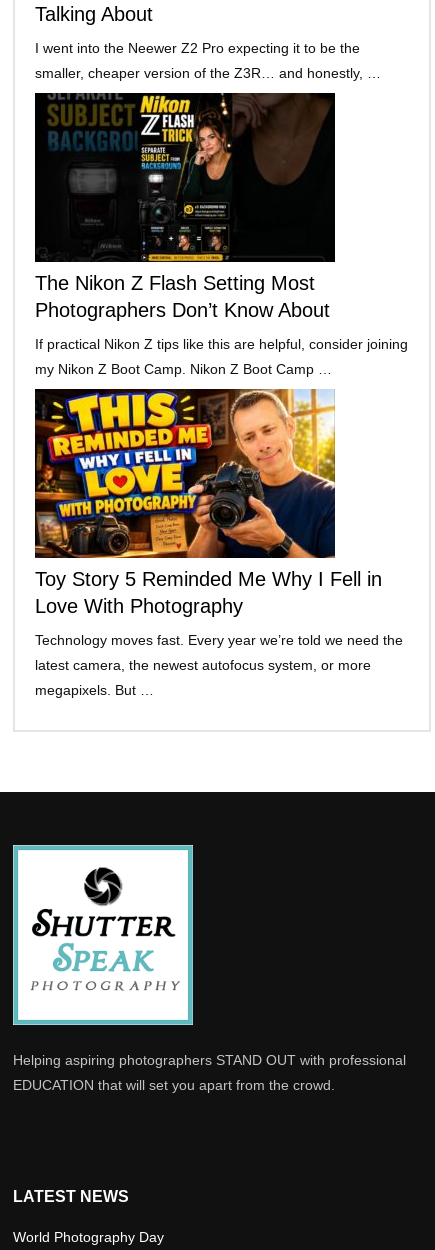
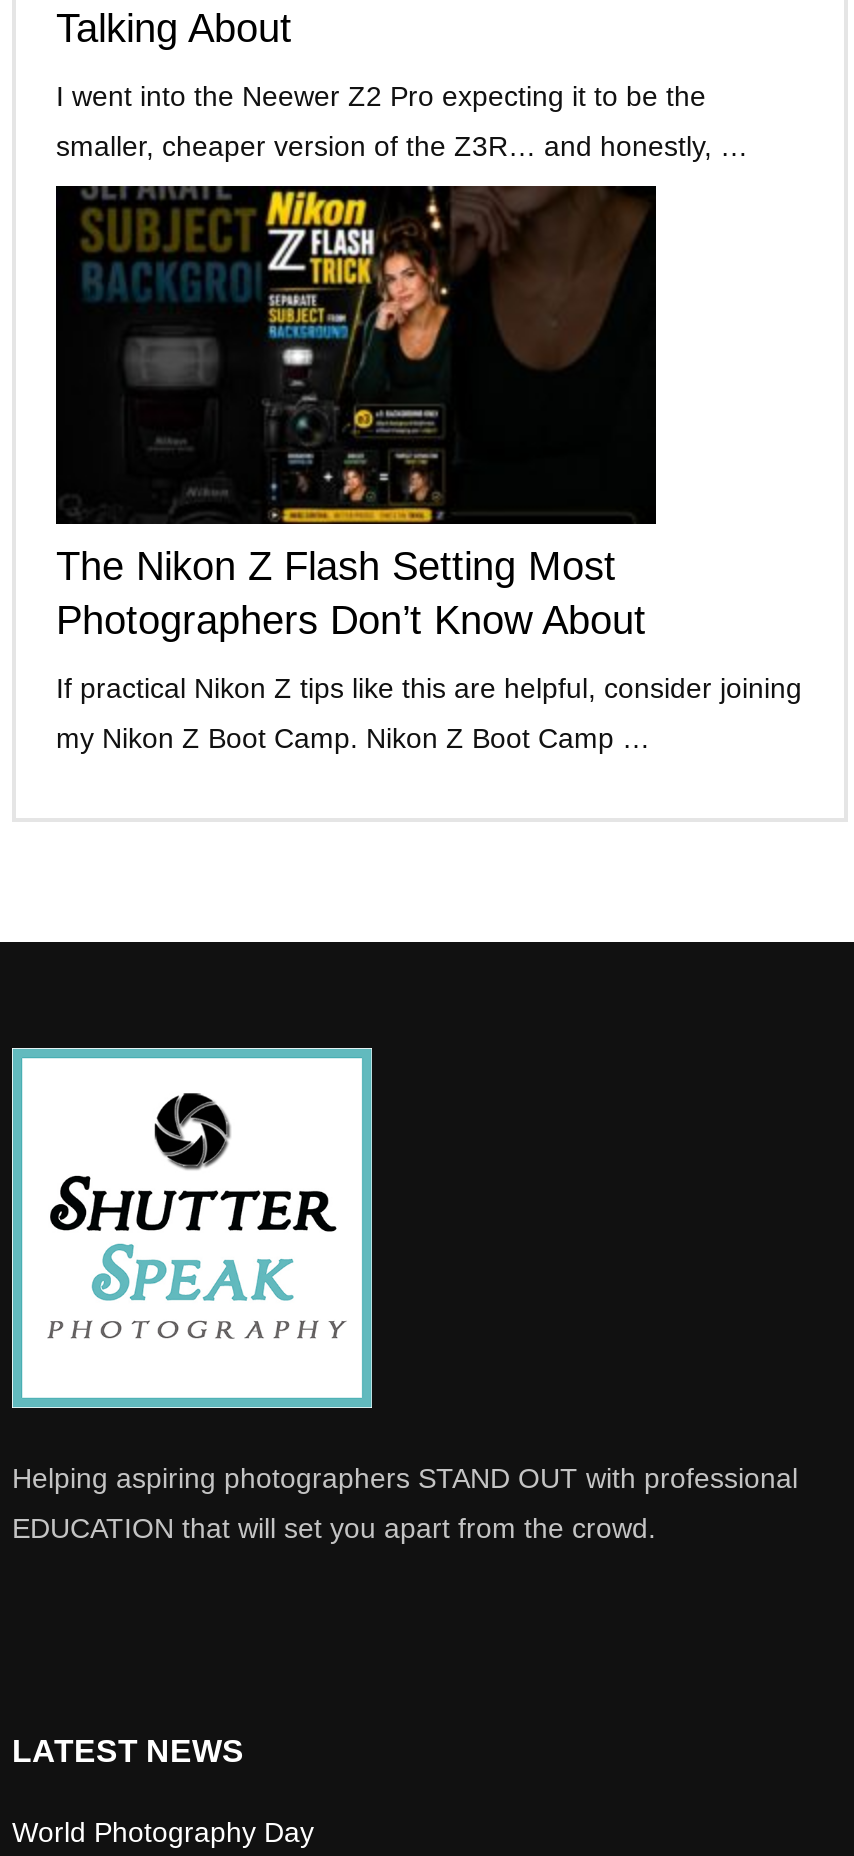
[34,388,403,698] [image] | Toy Story 5 Reminded Me Why I Fell in | Love With Photography | Technology moves fast. Every year we’re told we need the | latest camera, the newest autofocus system, or more | megapixels. But … -> none

